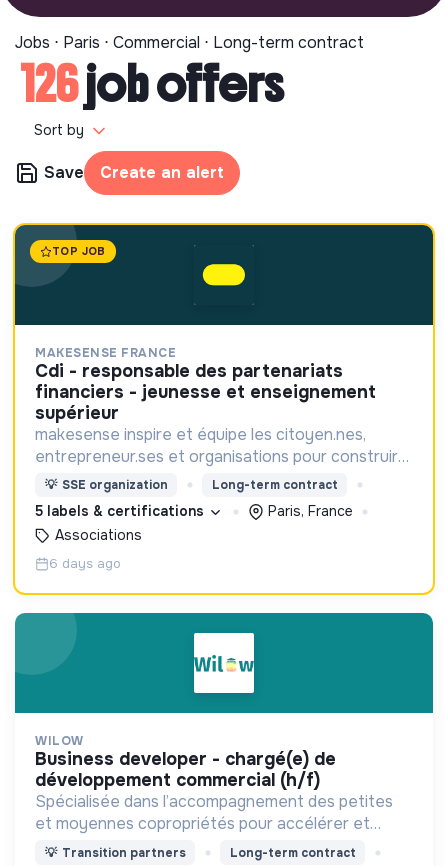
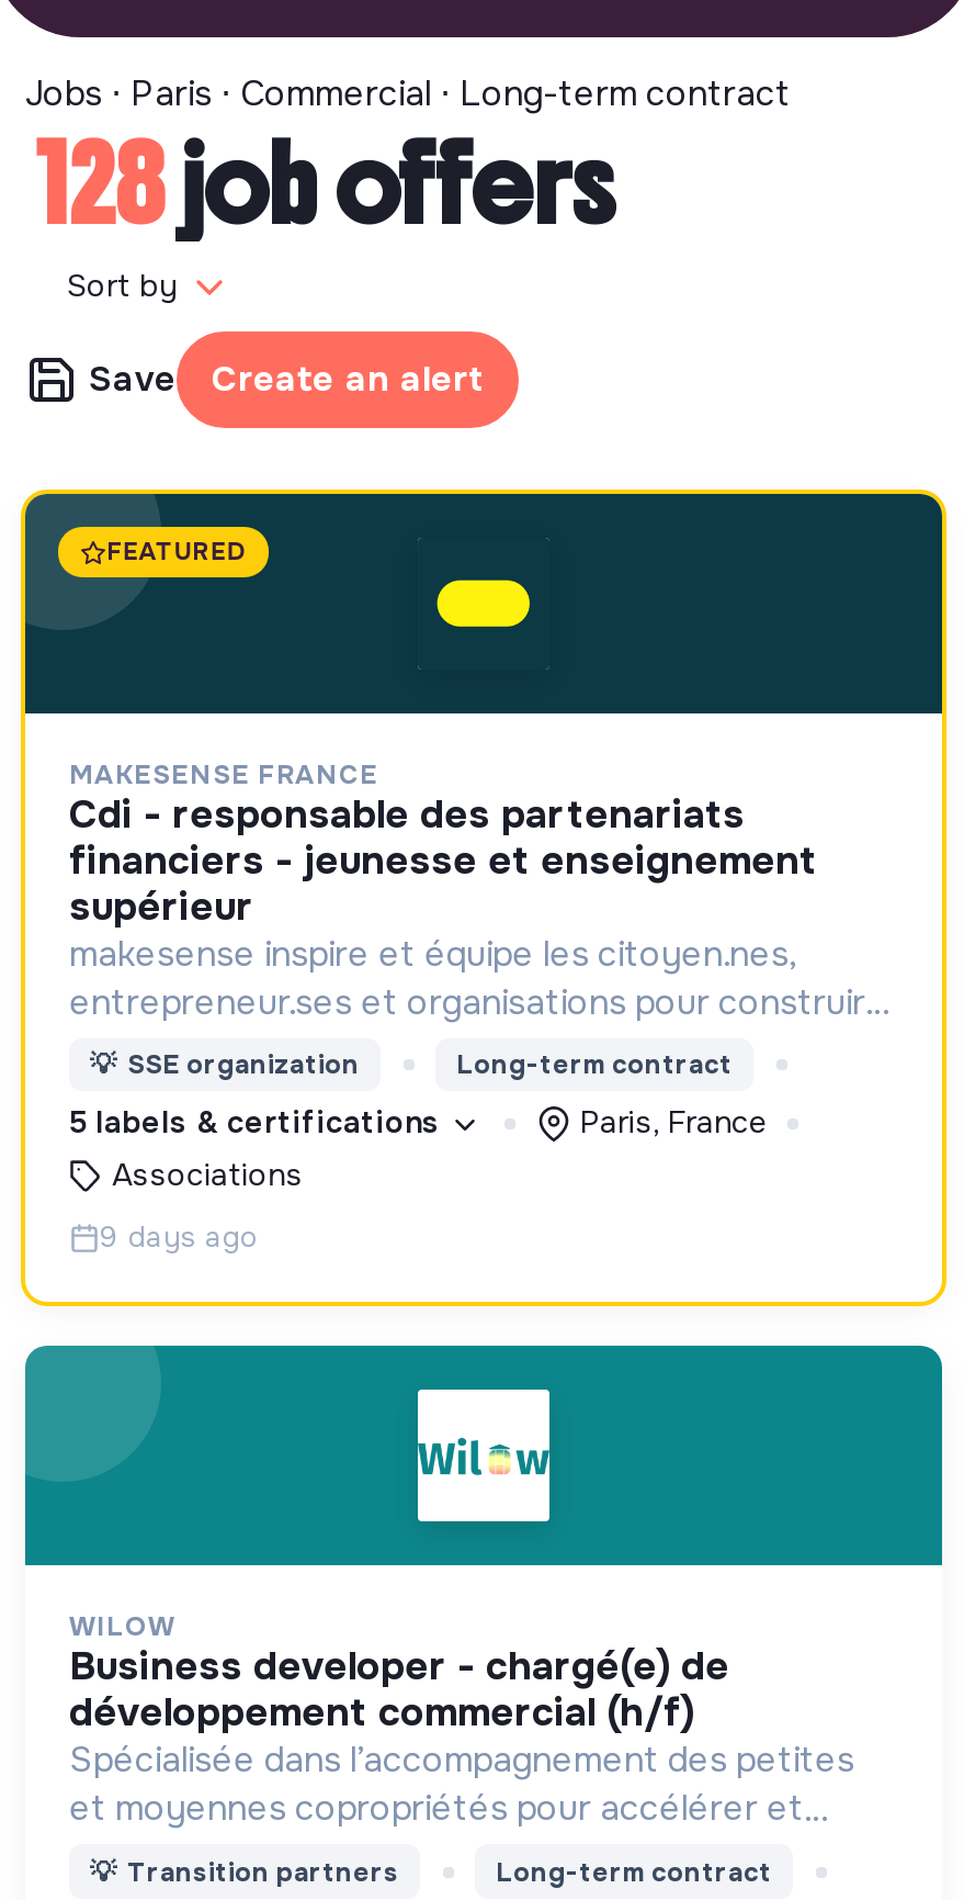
[20,53,284,115] 126job offers -> [36,116,615,252] 128job offers
[52,244,106,258] TOP JOB -> [106,536,247,566] FEATURED
[49,555,121,572] 6 days ago -> [100,1219,258,1257] 9 days ago

